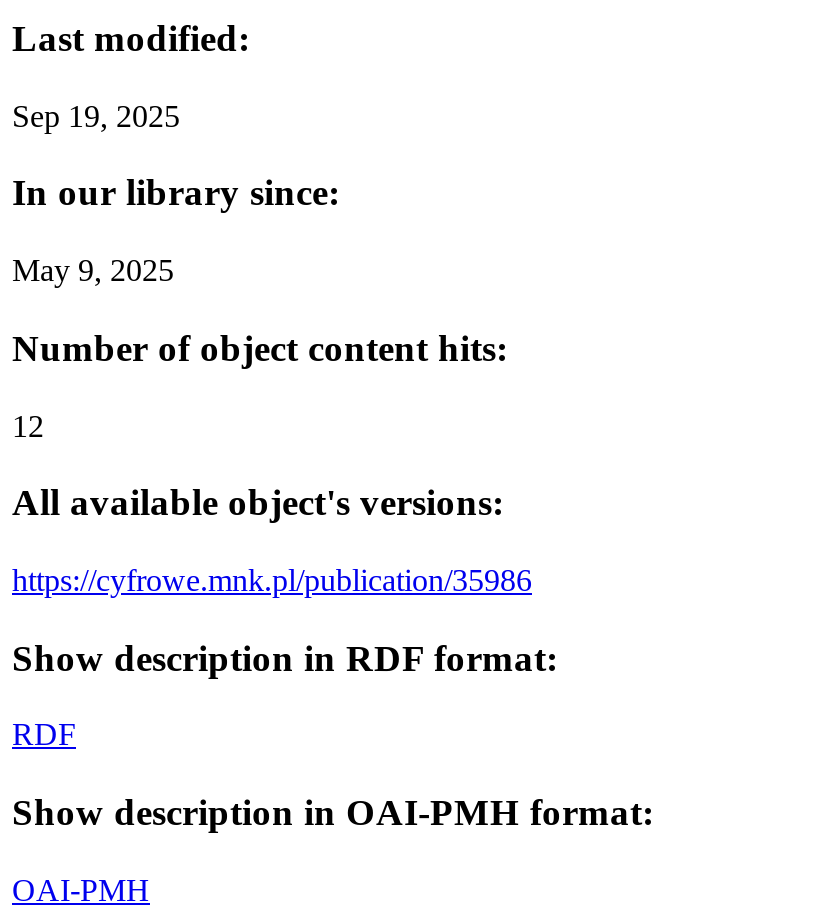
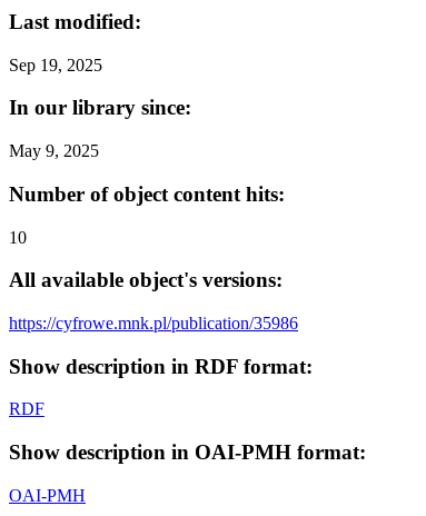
[12,408,44,442] 12 -> [9,227,27,246] 10

